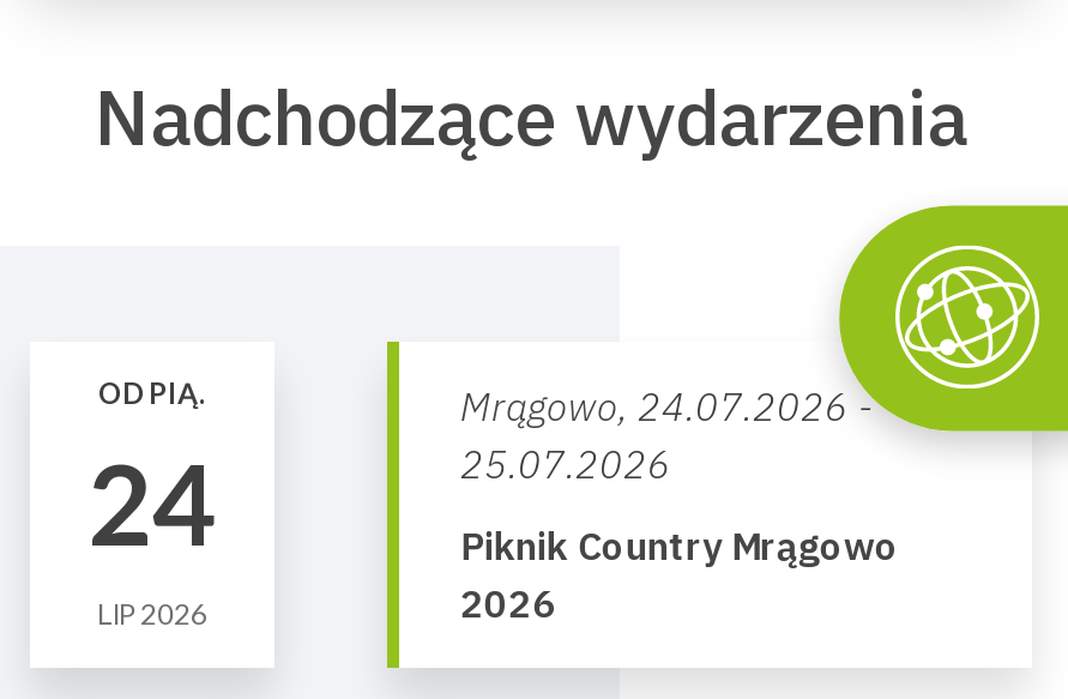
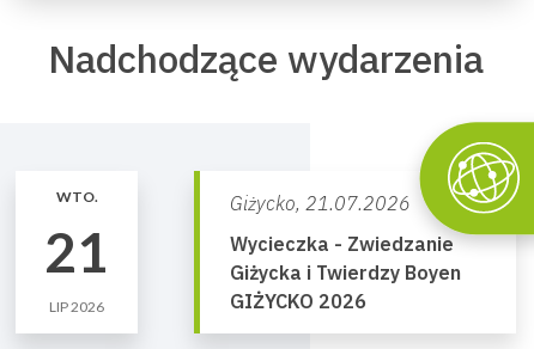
[460,203,1061,488] [image] | Mrągowo, 24.07.2026 - | 25.07.2026 -> [230,103,530,240] [image] | Giżycko, 21.07.2026
[88,375,217,569] OD PIĄ. | 24 -> [44,188,109,284] WTO. | 21
[460,521,899,627] Piknik Country Mrągowo | 2026 -> [230,232,461,313] Wycieczka - Zwiedzanie | Giżycka i Twierdzy Boyen | GIŻYCKO 2026

